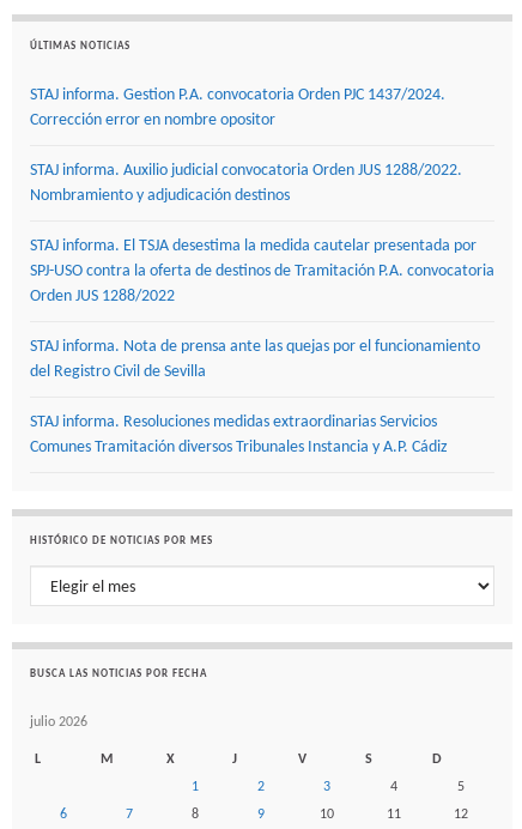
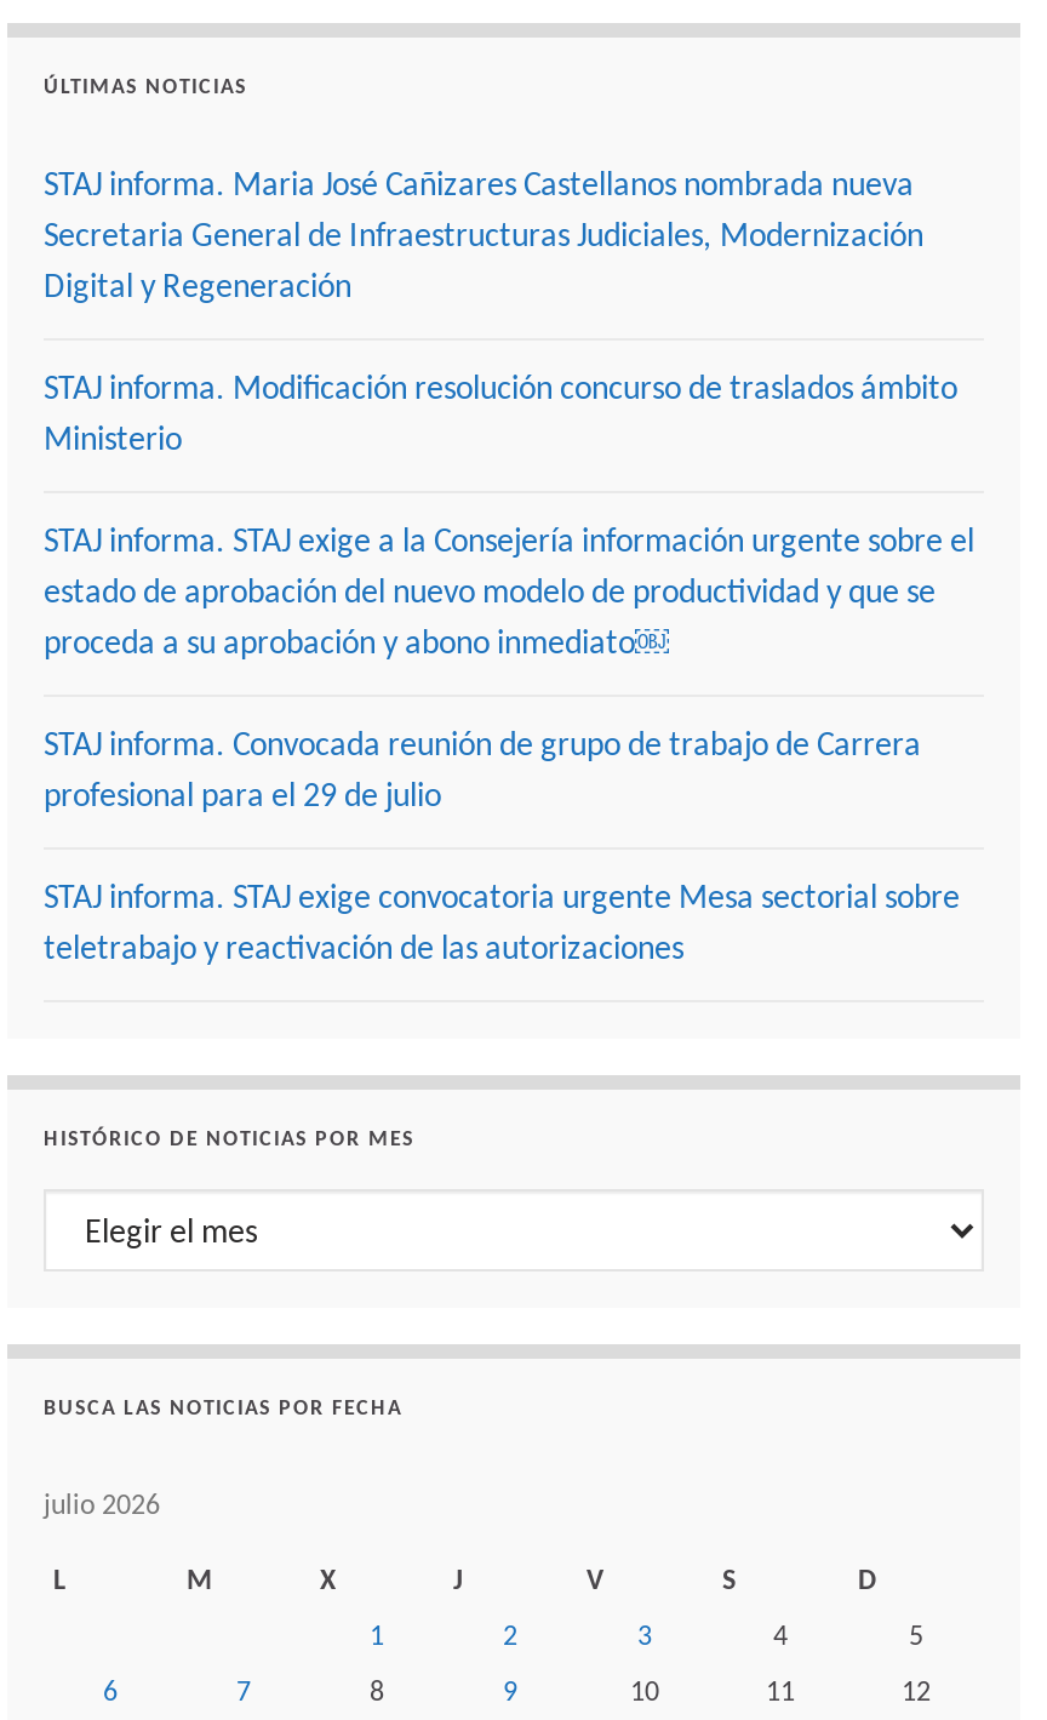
[30,87,445,130] STAJ informa. Gestion P.A. convocatoria Orden PJC 1437/2024. | Corrección error en nombre opositor -> [44,170,923,308] STAJ informa. Maria José Cañizares Castellanos nombrada nueva | Secretaria General de Infraestructuras Judiciales, Modernización | Digital y Regeneración
[30,162,462,205] STAJ informa. Auxilio judicial convocatoria Orden JUS 1288/2022. | Nombramiento y adjudicación destinos -> [44,373,957,461] STAJ informa. Modificación resolución concurso de traslados ámbito | Ministerio
[30,238,494,306] STAJ informa. El TSJA desestima la medida cautelar presentada por | SPJ-USO contra la oferta de destinos de Tramitación P.A. convocatoria | Orden JUS 1288/2022 -> [44,526,974,664] STAJ informa. STAJ exige a la Consejería información urgente sobre el | estado de aprobación del nuevo modelo de productividad y que se | proceda a su aprobación y abono inmediato￼
[30,338,480,382] STAJ informa. Nota de prensa ante las quejas por el funcionamiento | del Registro Civil de Sevilla -> [44,730,921,817] STAJ informa. Convocada reunión de grupo de trabajo de Carrera | profesional para el 29 de julio
[30,414,448,457] STAJ informa. Resoluciones medidas extraordinarias Servicios | Comunes Tramitación diversos Tribunales Instancia y A.P. Cádiz -> [44,882,960,970] STAJ informa. STAJ exige convocatoria urgente Mesa sectorial sobre | teletrabajo y reactivación de las autorizaciones

